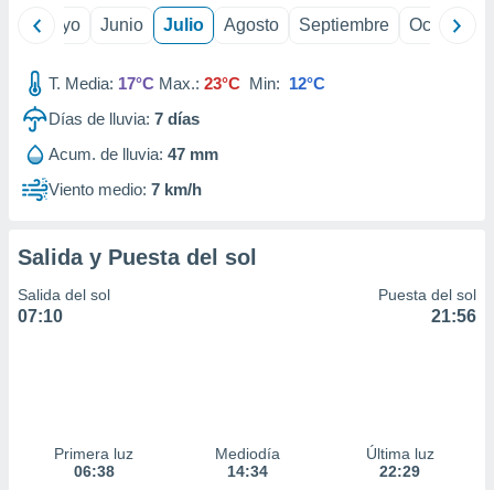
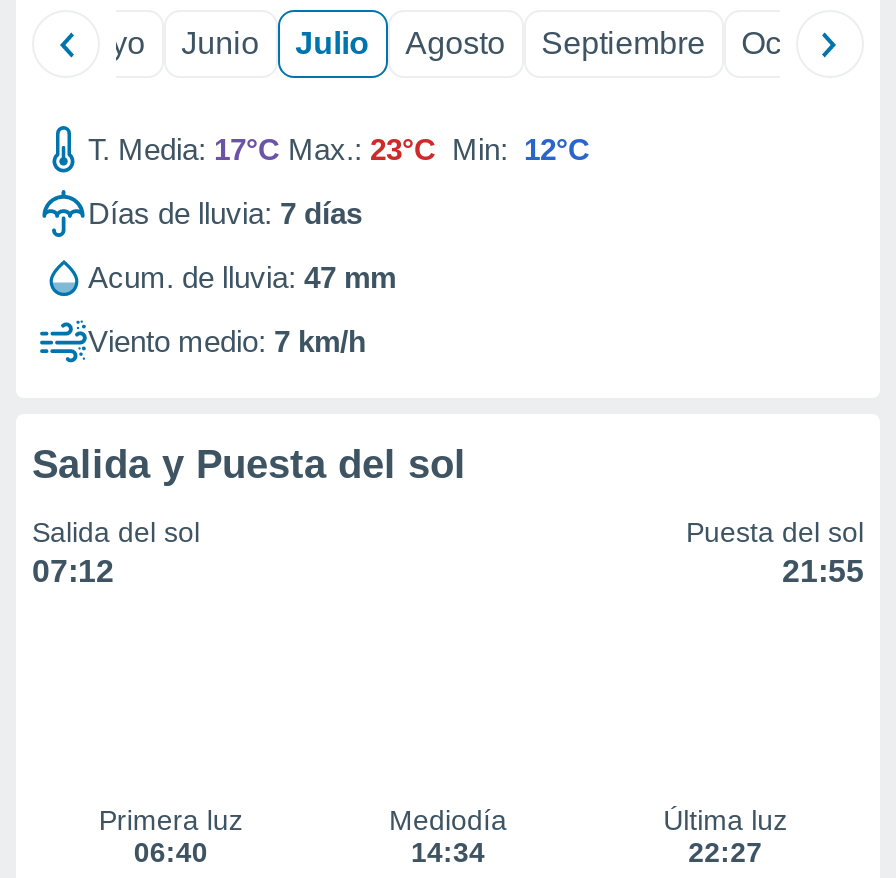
[18,307,63,326] 07:10 -> [32,554,114,588] 07:12
[431,307,476,326] 21:56 -> [782,554,864,588] 21:55
[74,462,114,480] 06:38 -> [134,836,208,868] 06:40
[380,462,420,480] 22:29 -> [688,836,762,868] 22:27

